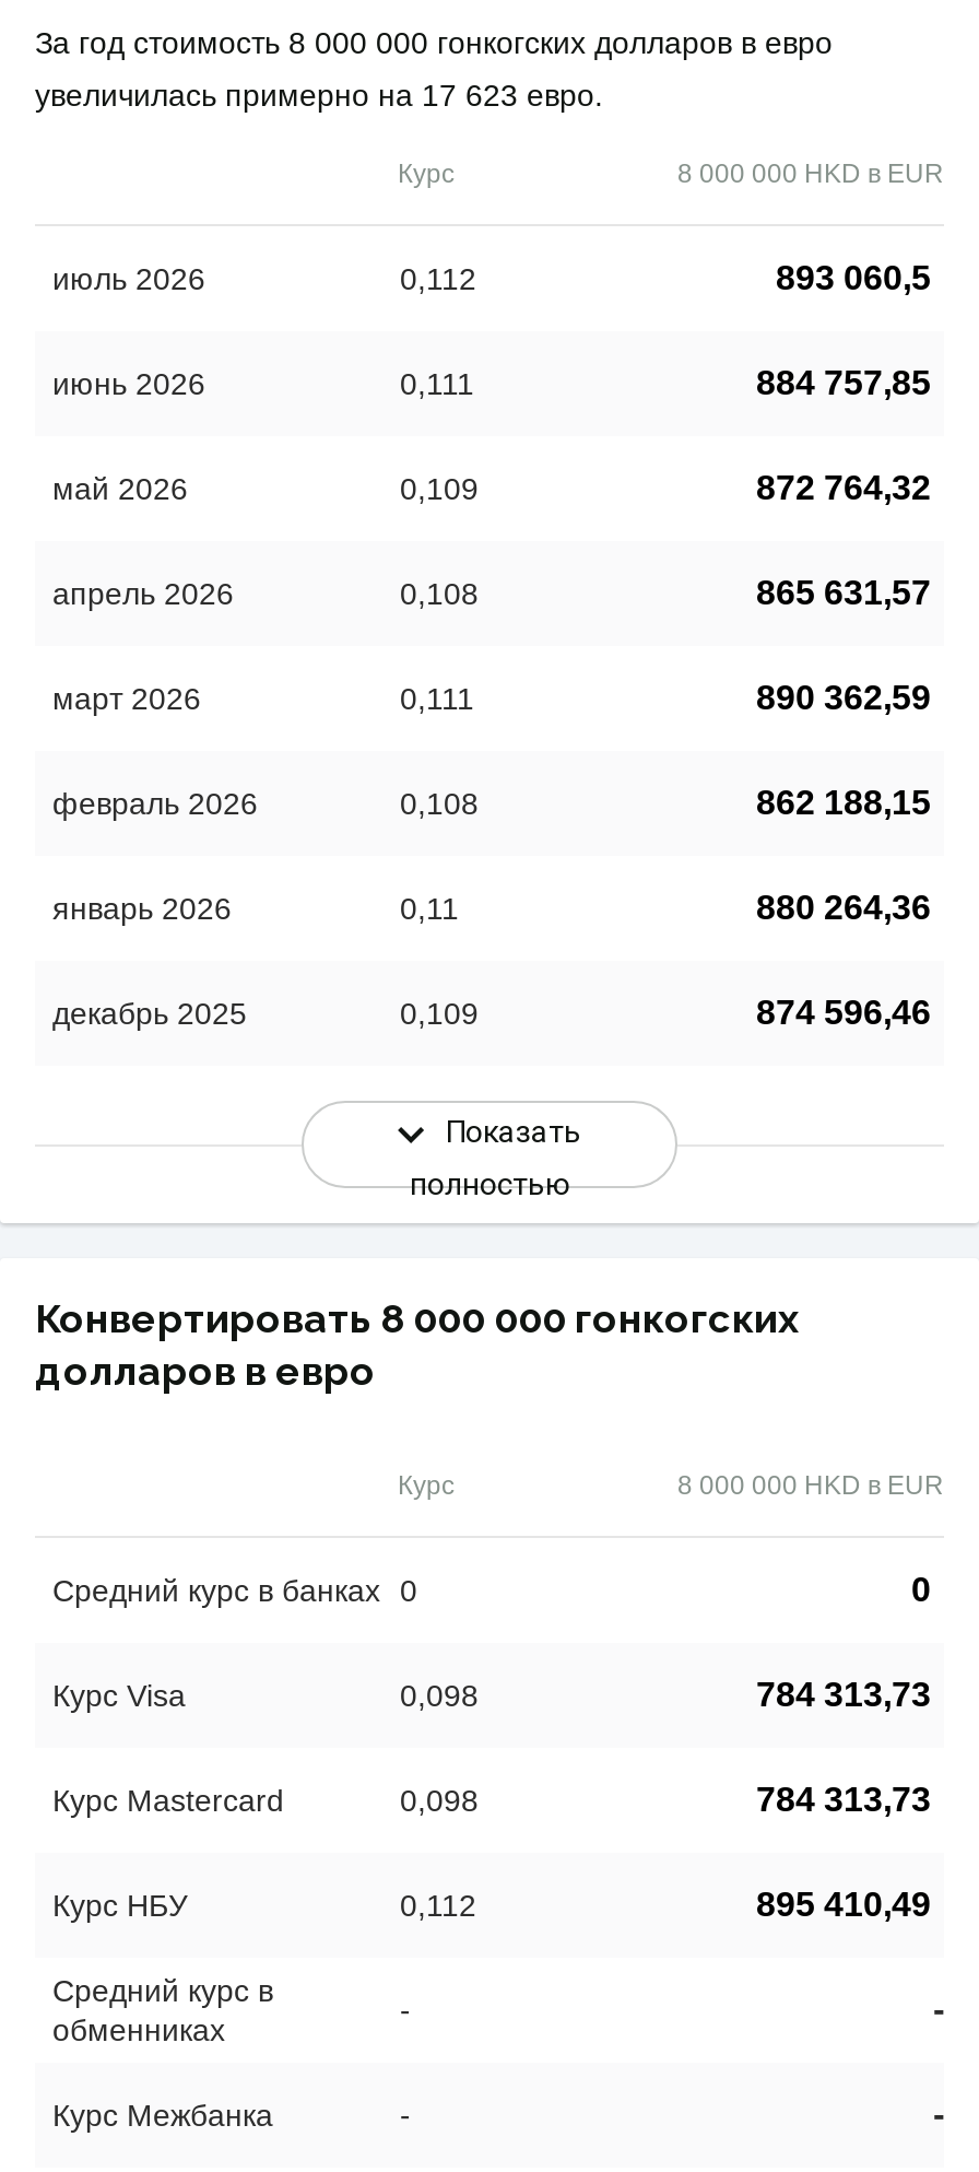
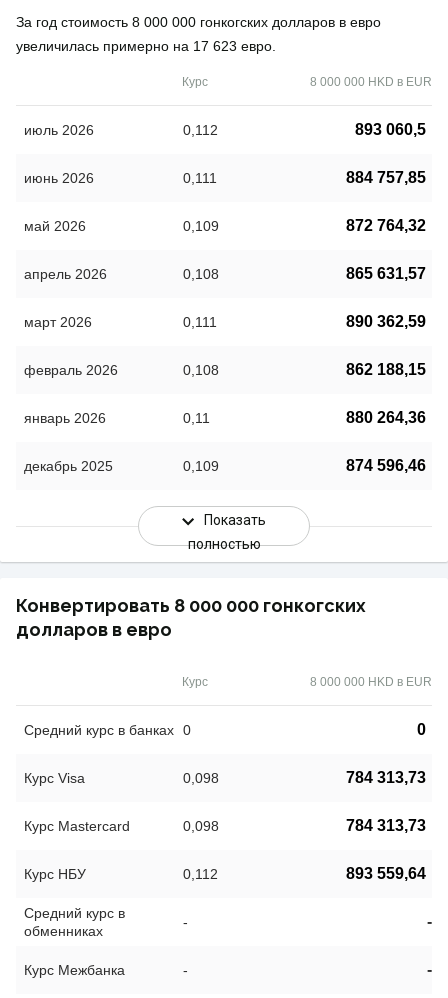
[756,1886,931,1923] 895 410,49 -> [346,865,426,882] 893 559,64

